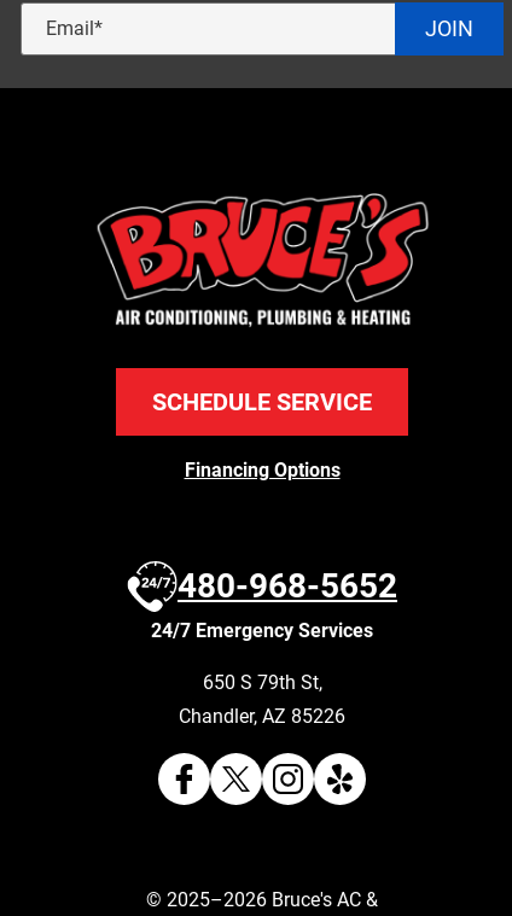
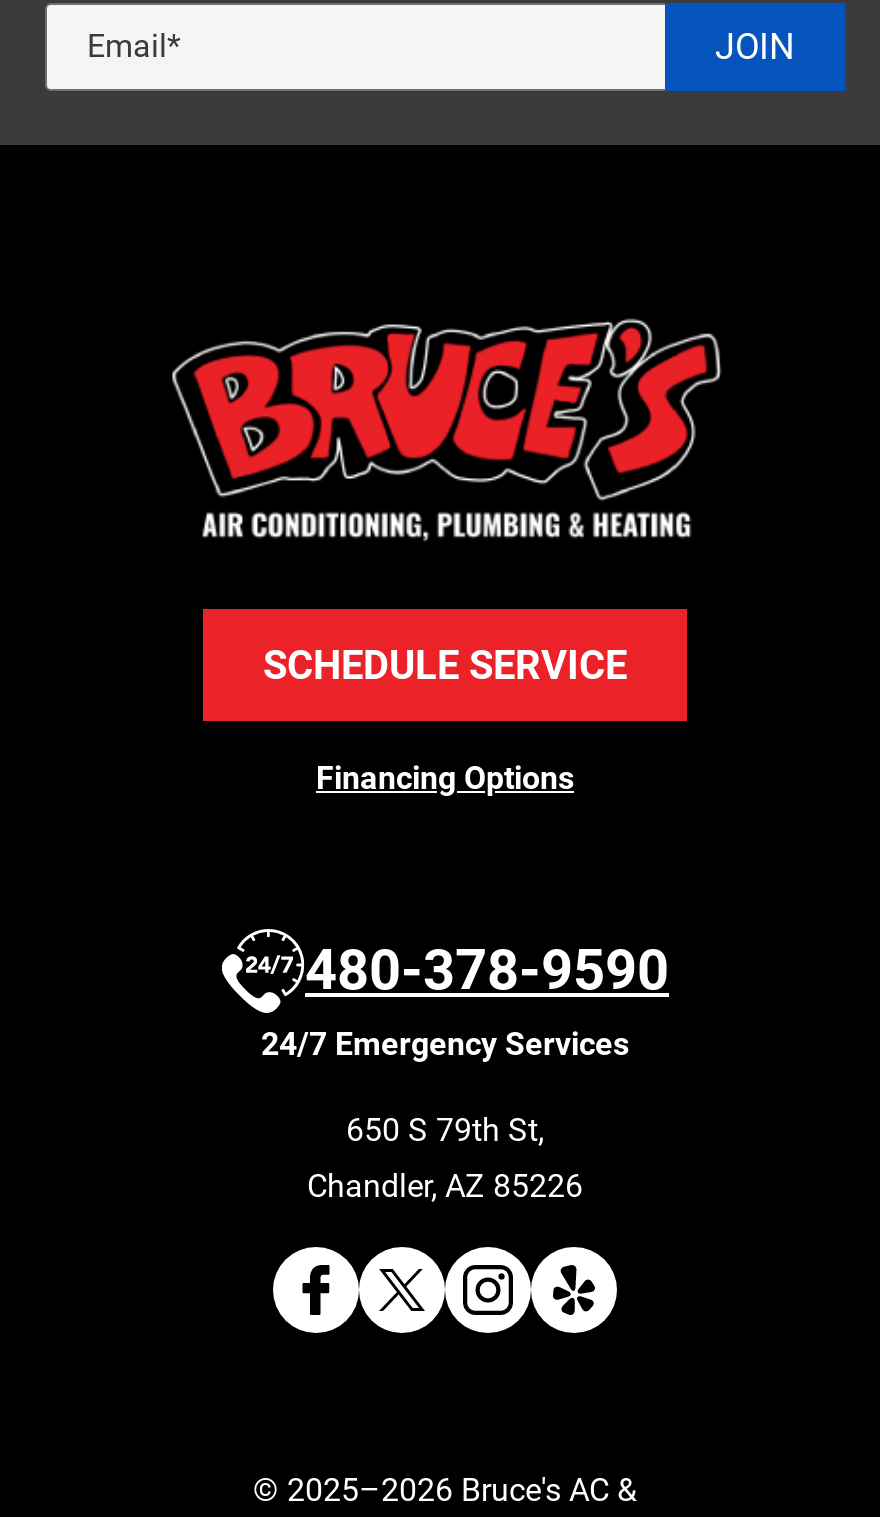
[178,566,397,606] 480-968-5652 -> [305,938,669,1004] 480-378-9590

